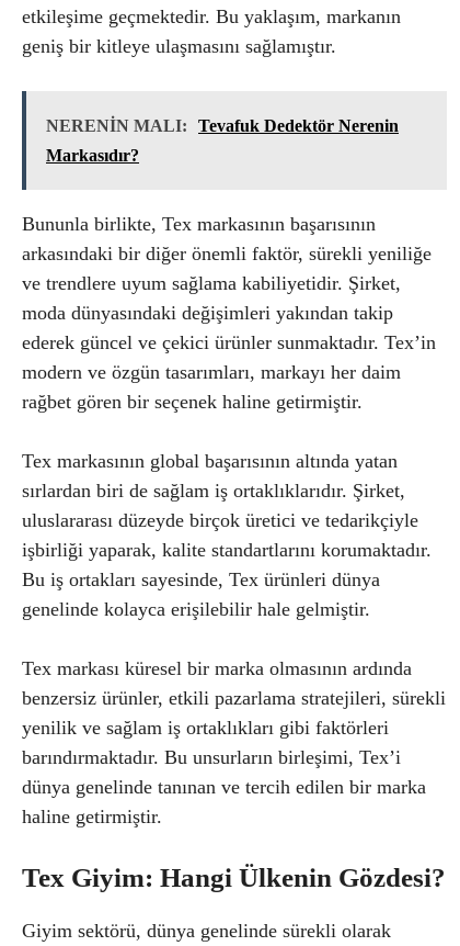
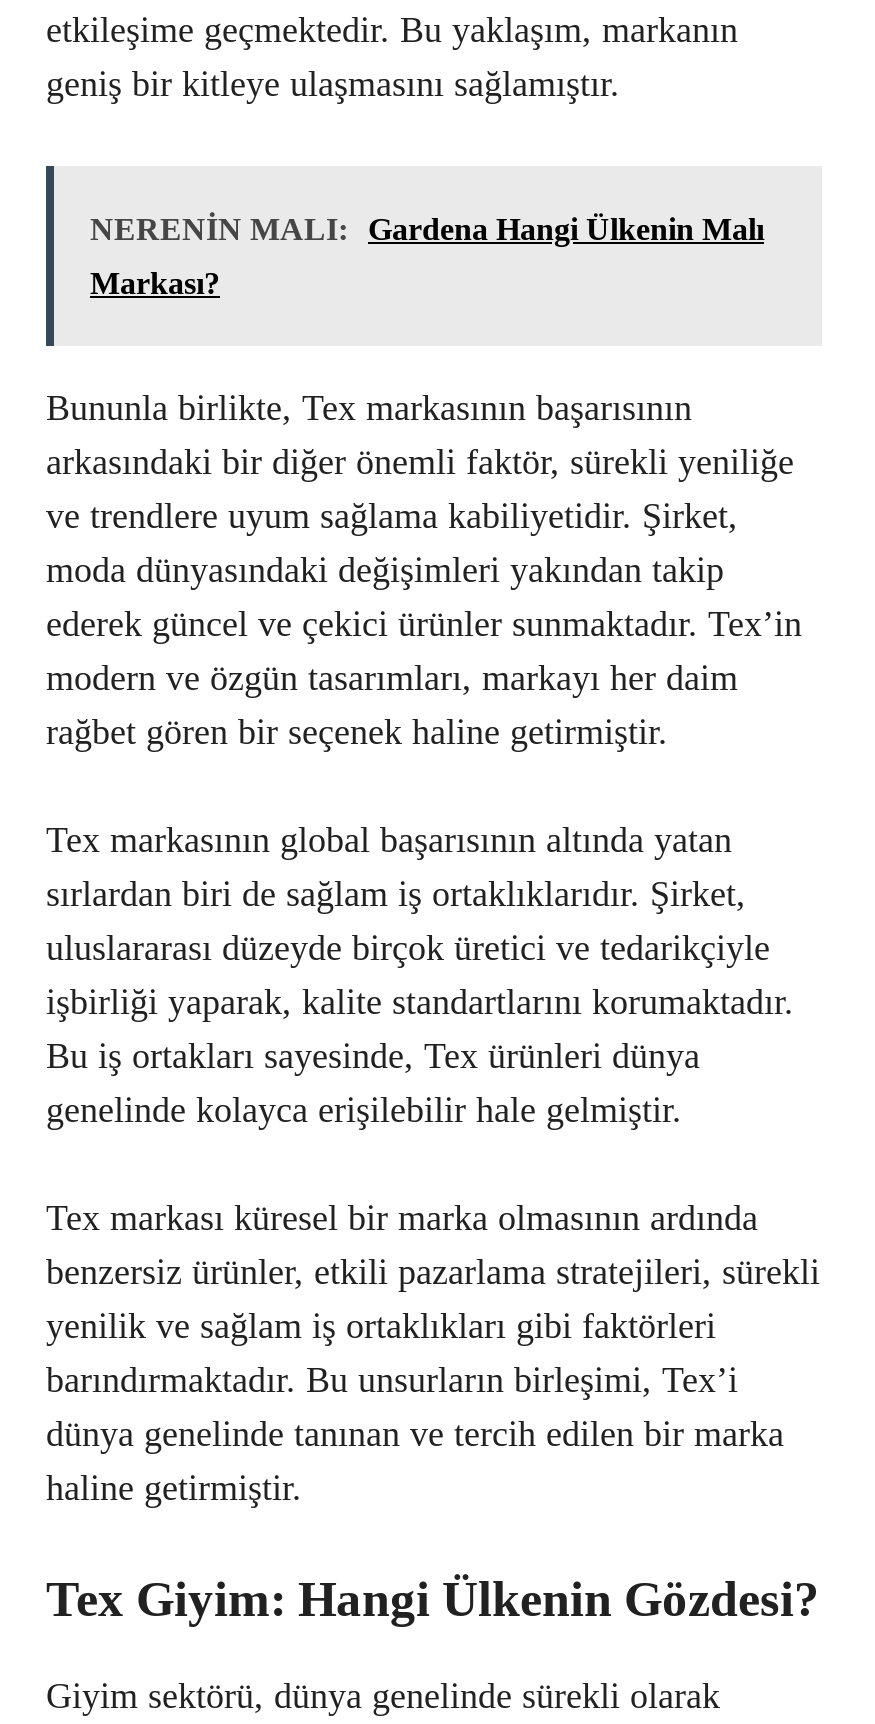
[46,116,399,135] NERENİN MALI: Tevafuk Dedektör Nerenin -> [90,212,764,246] NERENİN MALI: Gardena Hangi Ülkenin Malı
[46,146,139,165] Markasıdır? -> [90,266,220,300] Markası?

